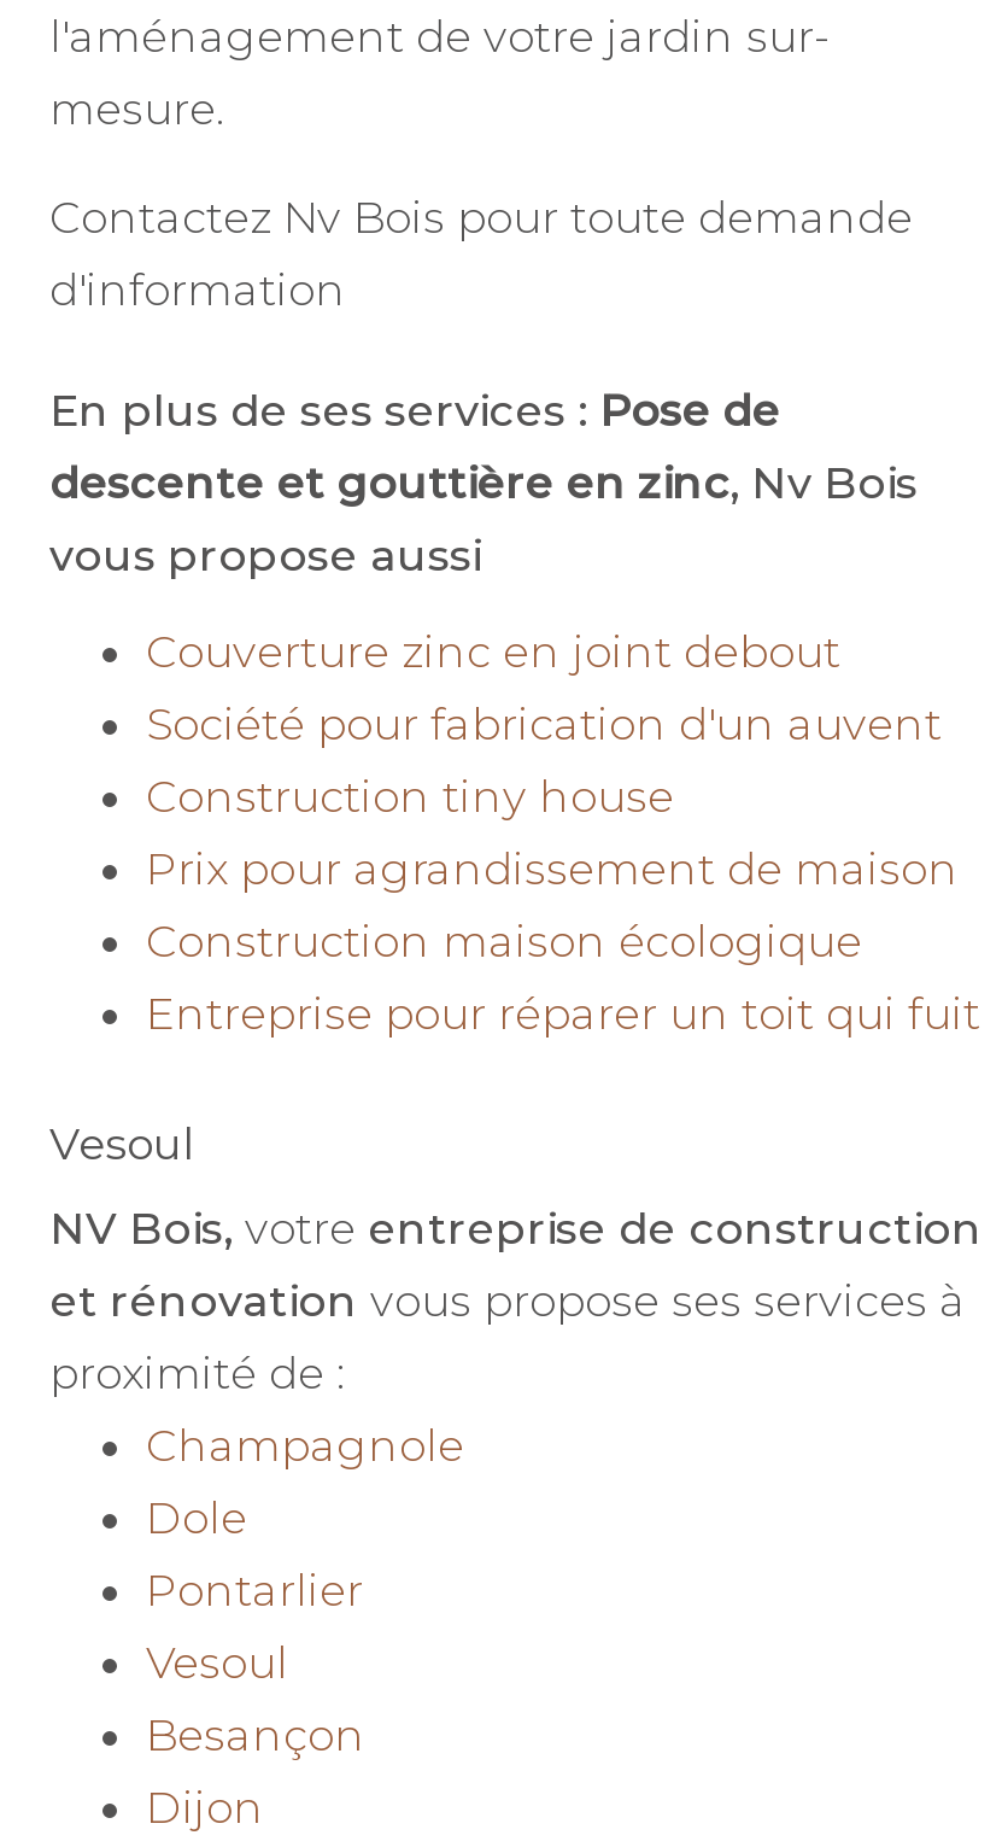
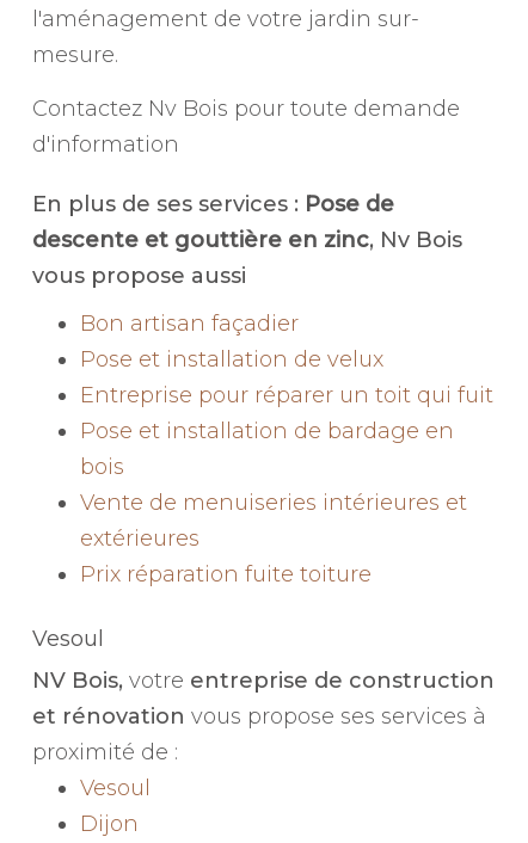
[146,627,959,970] Couverture zinc en joint debout | Société pour fabrication d'un auvent | Construction tiny house | Prix pour agrandissement de maison | Construction maison écologique -> [80,311,383,373] Bon artisan façadier | Pose et installation de velux
moved [146,989,980,1042] -> [80,383,493,409]: Entreprise pour réparer un toit qui fuit
none -> [80,419,467,588] Pose et installation de bardage en | bois | Vente de menuiseries intérieures et | extérieures | Prix réparation fuite toiture
moved [49,1120,983,1402] -> [32,626,495,766]: Vesoul | NV Bois, votre entreprise de construction | et rénovation vous propose ses services à | proximité de :
[146,1421,464,1619] Champagnole | Dole | Pontarlier -> none
[146,1711,365,1764] Besançon -> none

